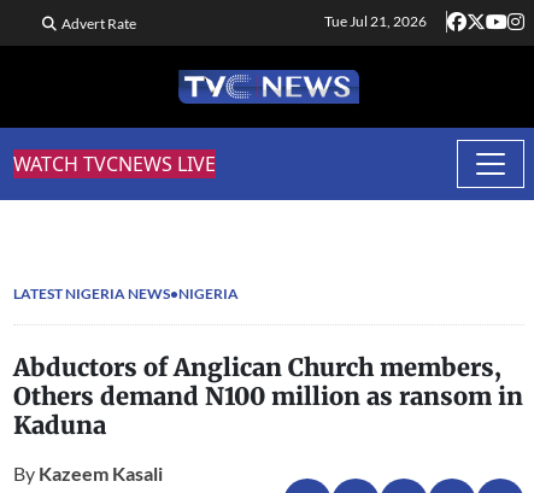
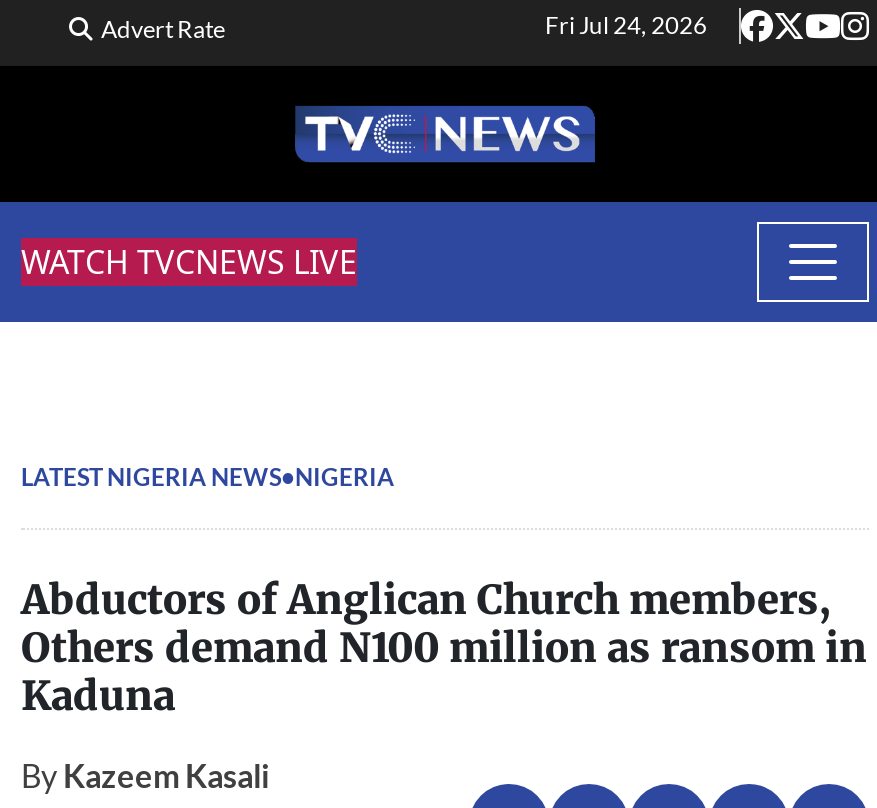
[324,12,427,30] Tue Jul 21, 2026 -> [545,10,707,40] Fri Jul 24, 2026

